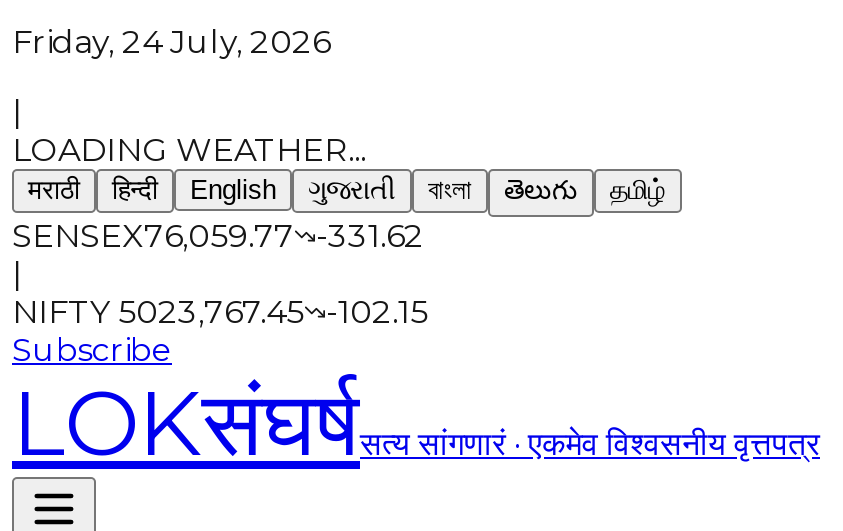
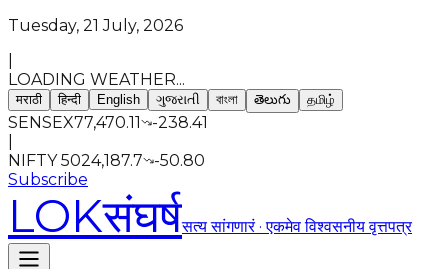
[12,23,330,61] Friday, 24 July, 2026 -> [8,16,183,35] Tuesday, 21 July, 2026
[12,217,424,255] SENSEX76,059.77 -331.62 -> [8,113,208,132] SENSEX77,470.11 -238.41
[12,293,428,331] NIFTY 5023,767.45 -102.15 -> [8,151,205,170] NIFTY 5024,187.7 -50.80

